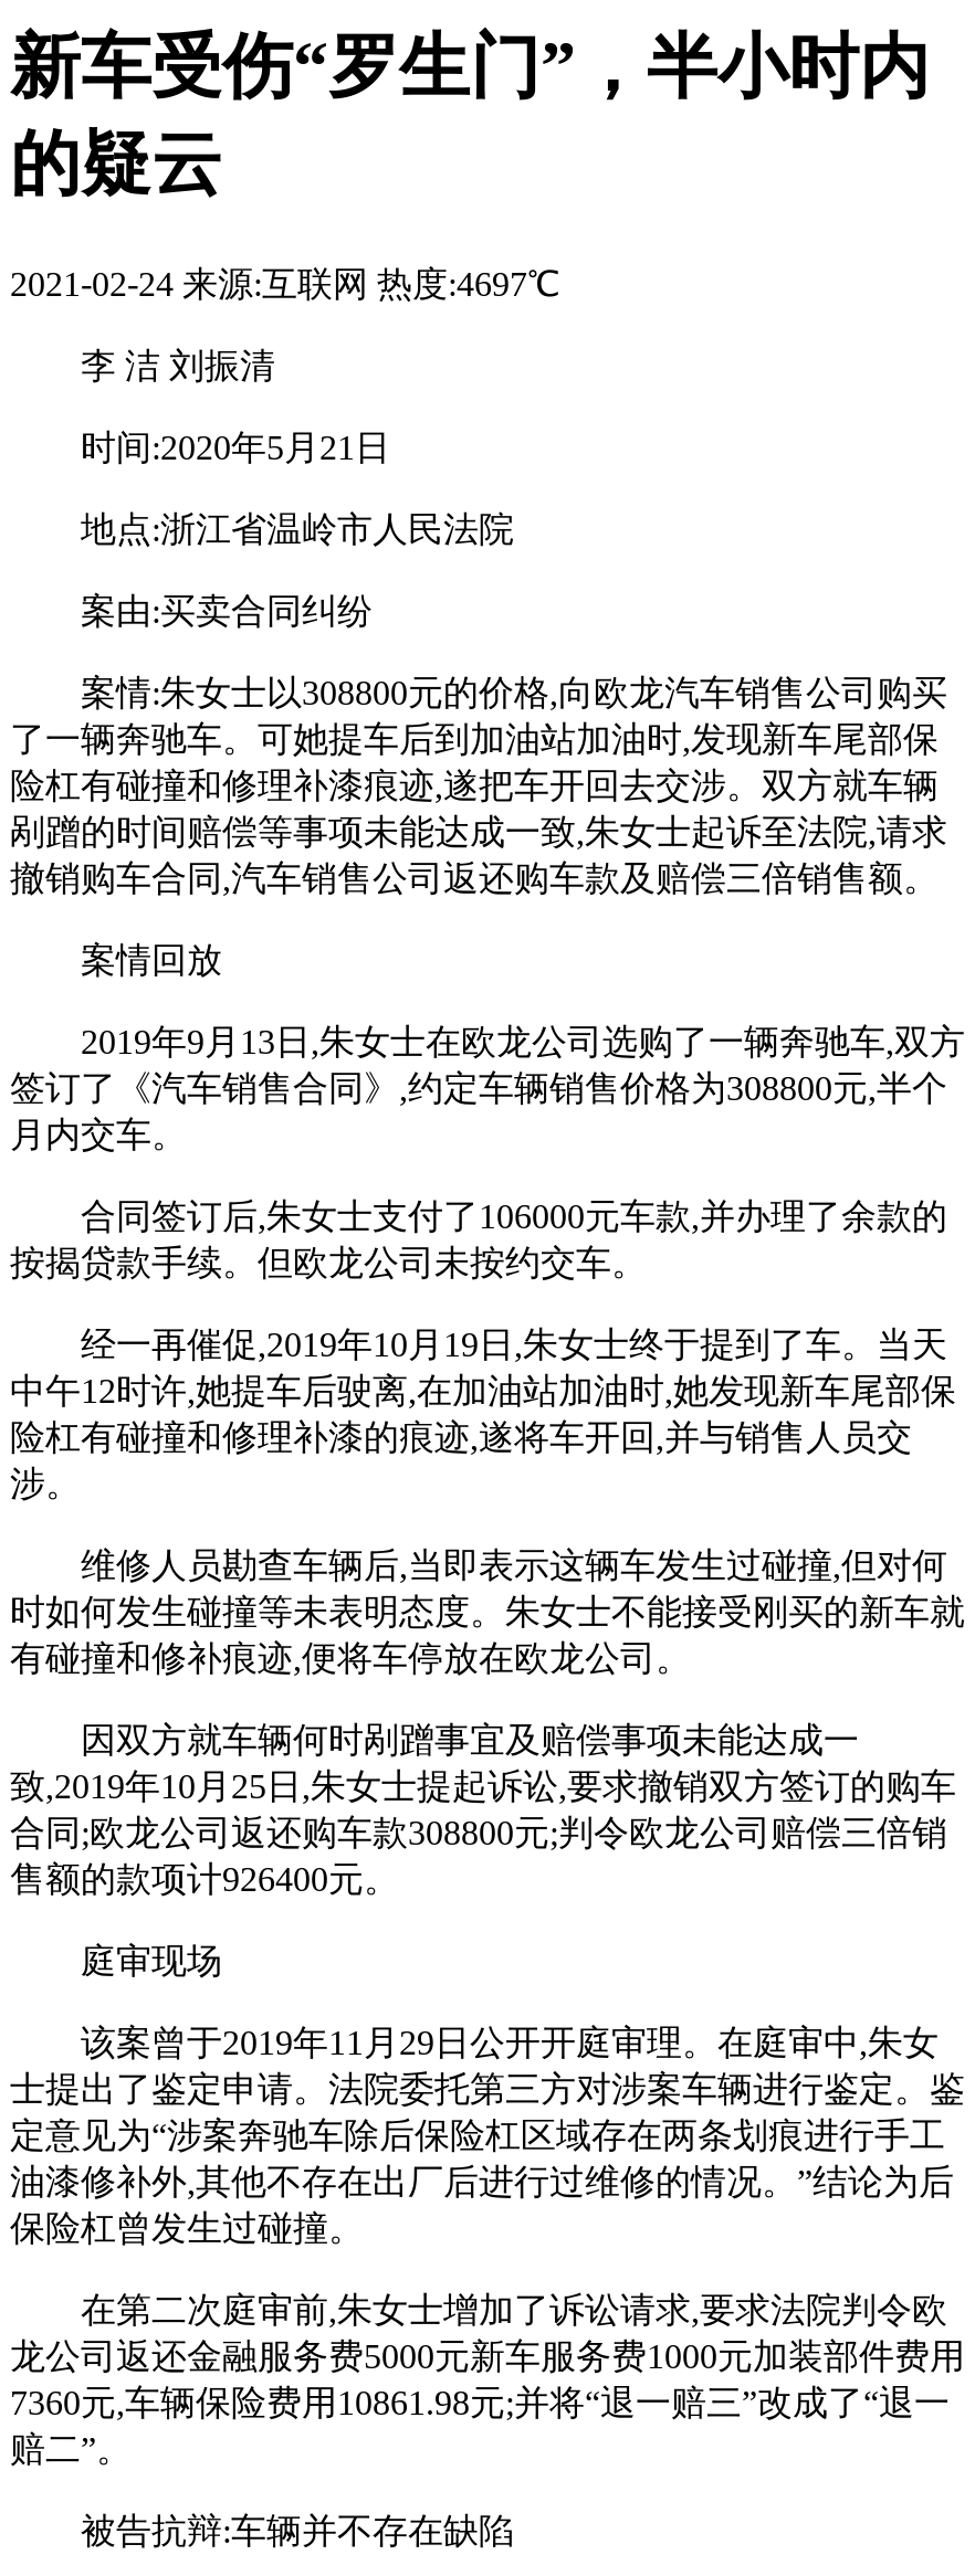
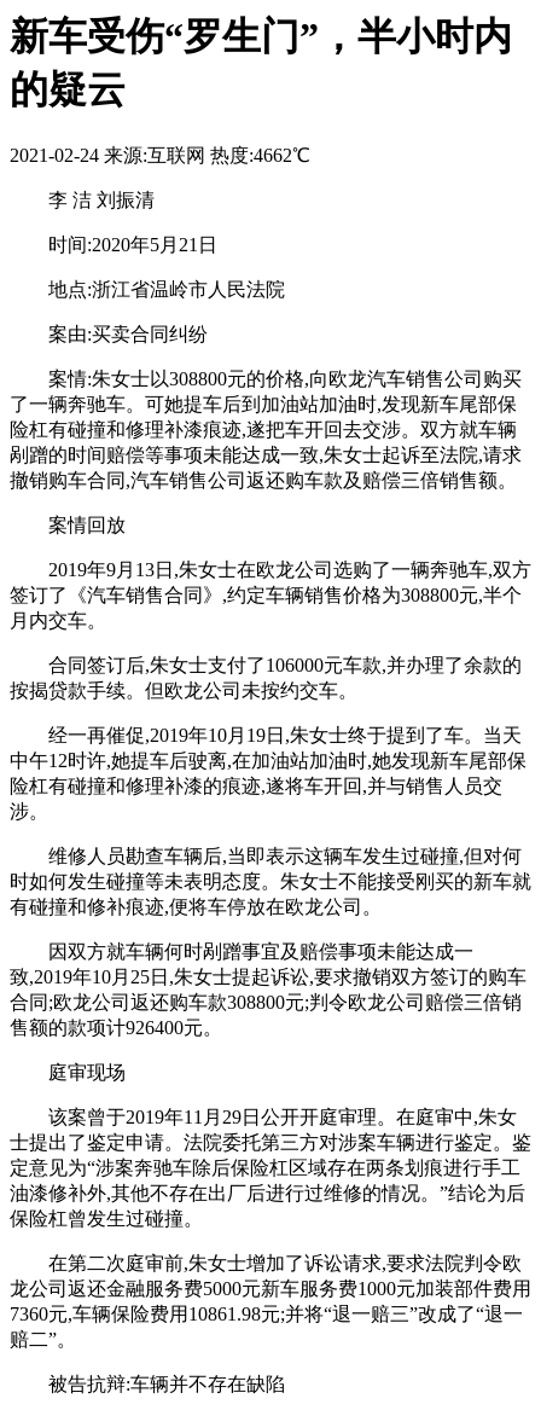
[10,265,560,302] 2021-02-24来源:互联网 热度:4697℃ -> [10,145,310,165] 2021-02-24来源:互联网 热度:4662℃

